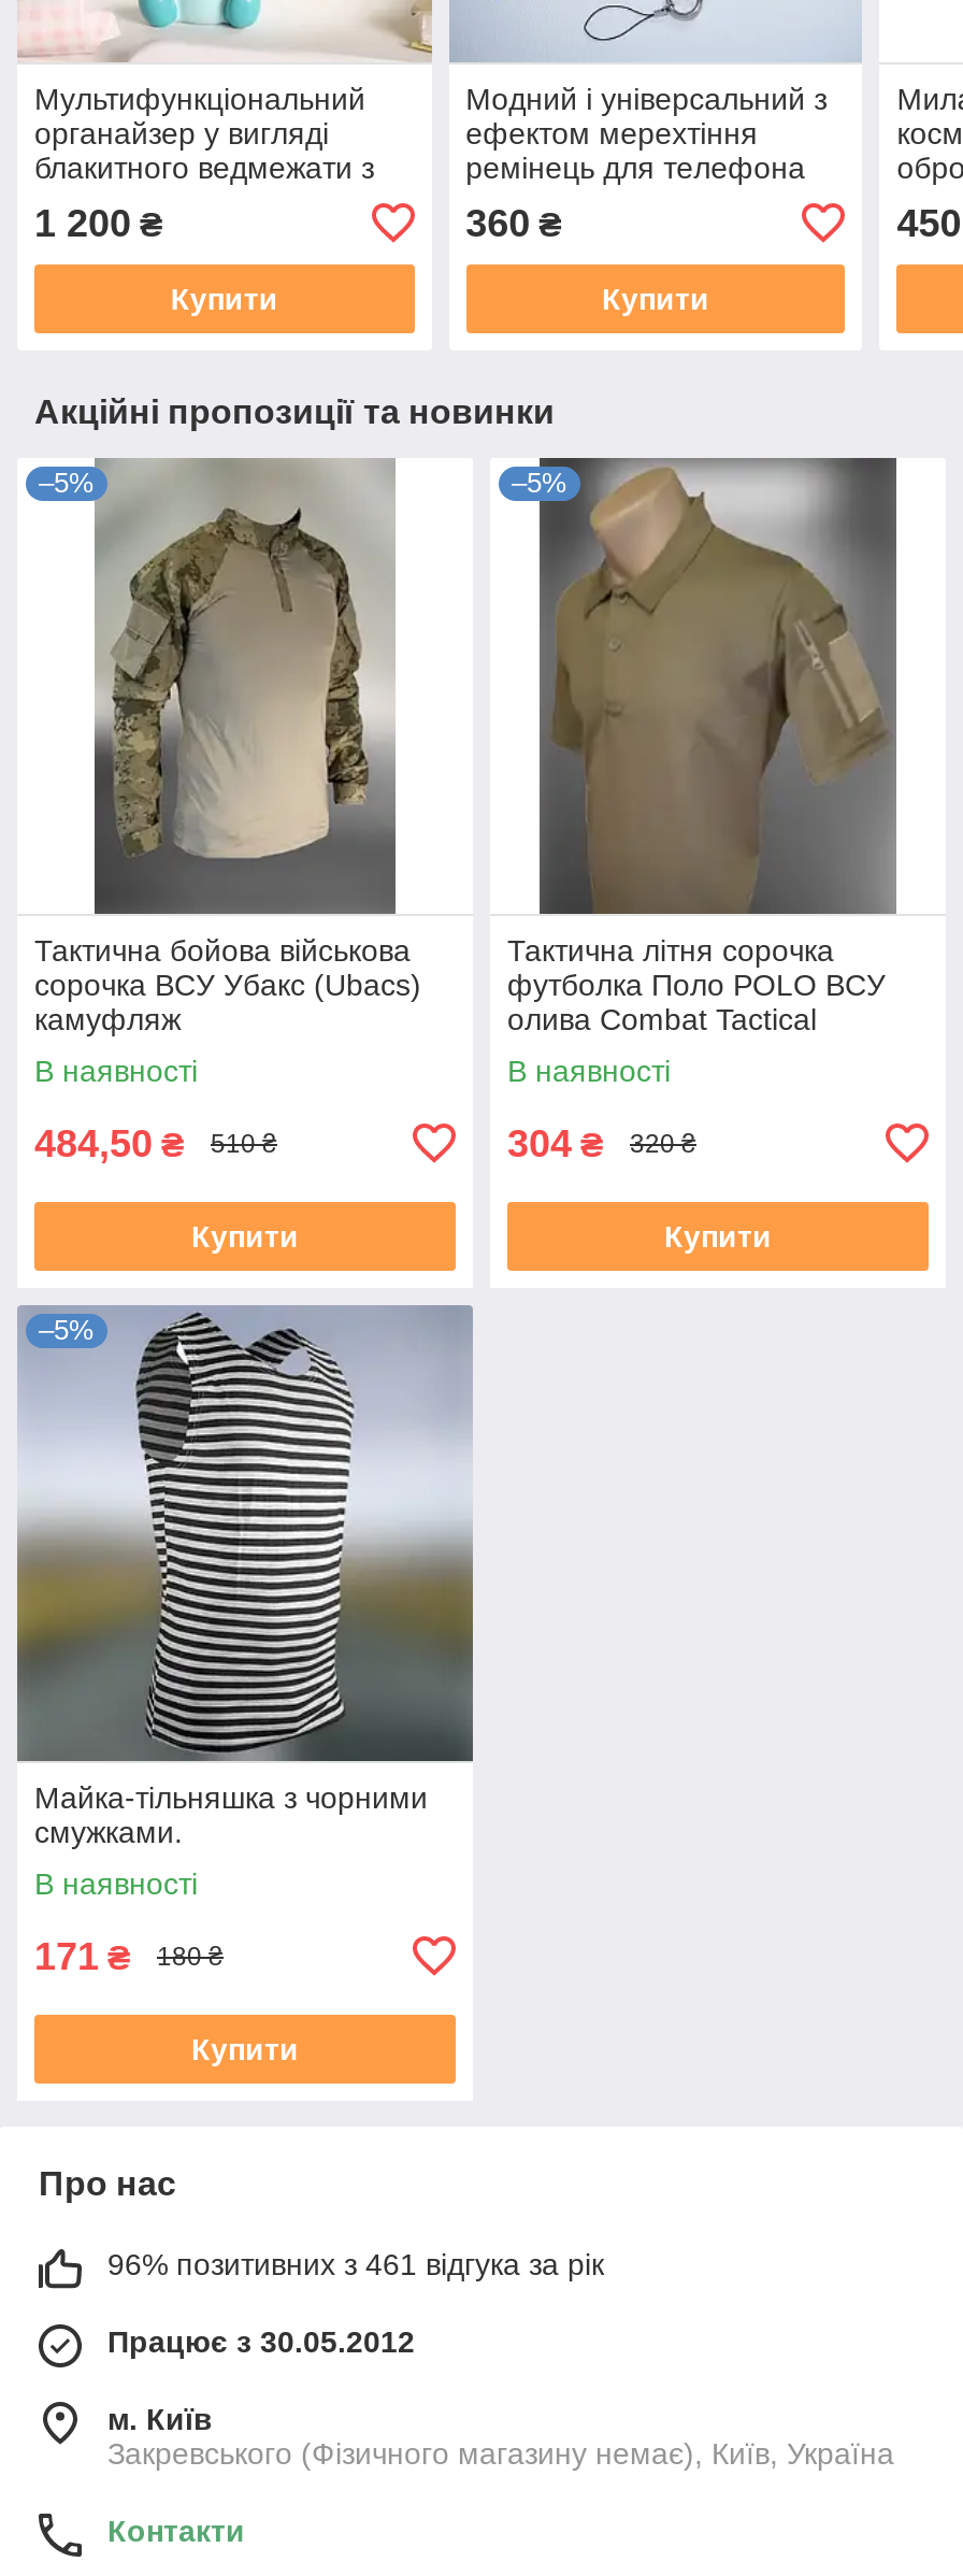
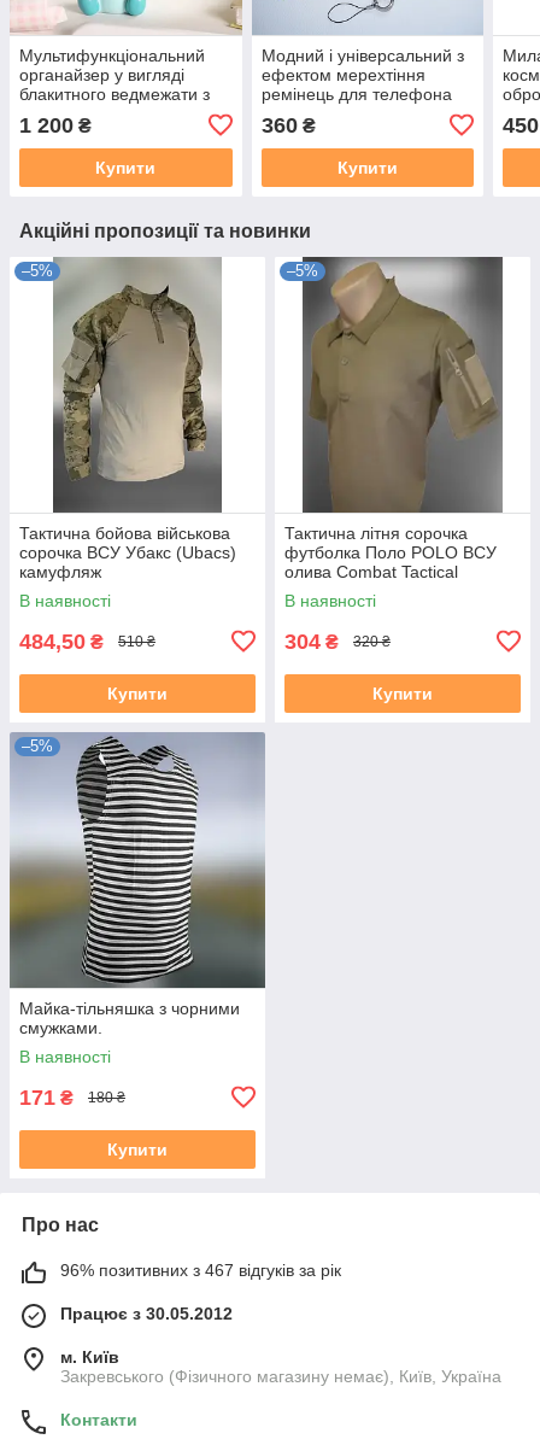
[107,2247,604,2281] 96% позитивних з 461 відгука за рік -> [60,1260,341,1280] 96% позитивних з 467 відгуків за рік

